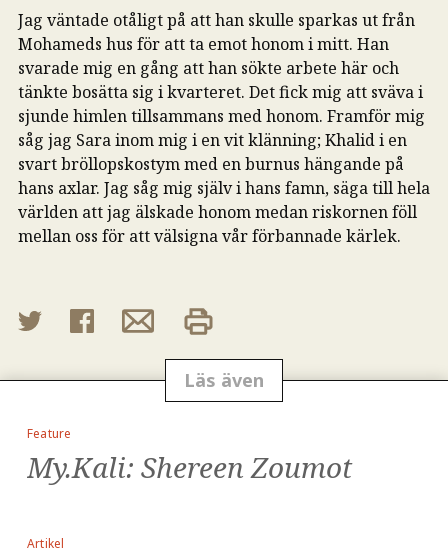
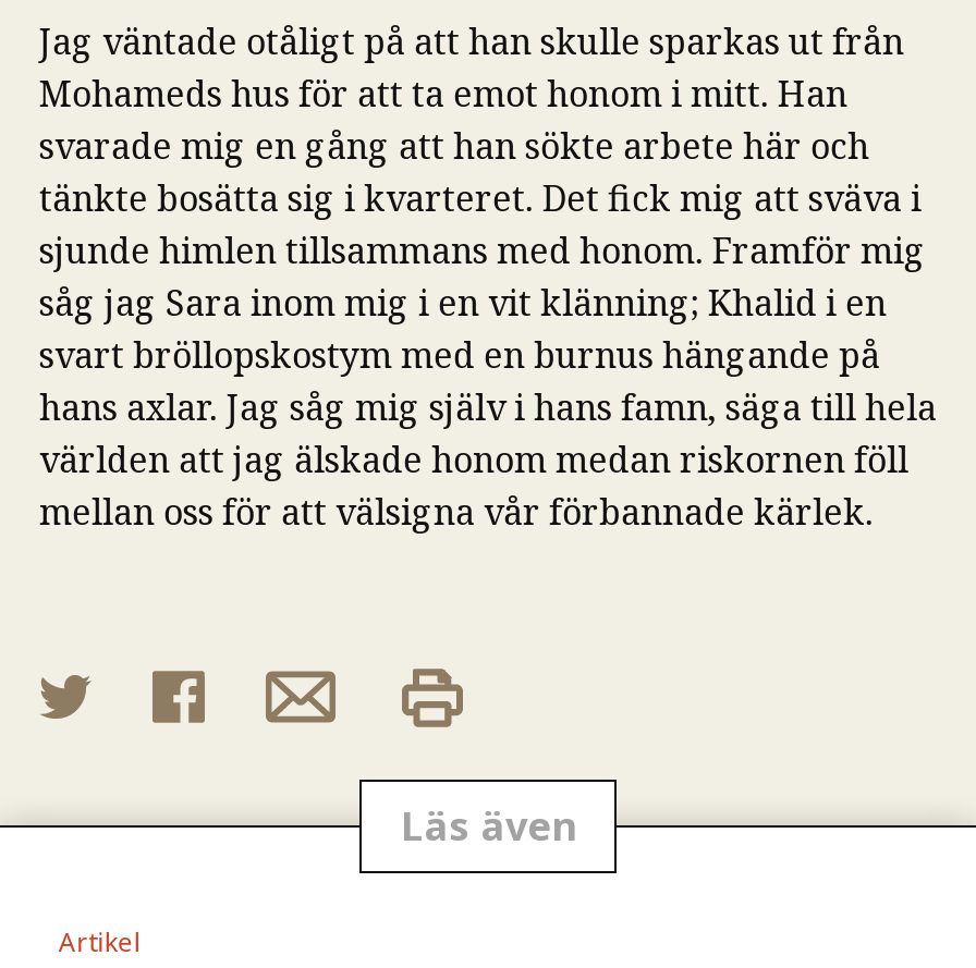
[27,425,352,486] Feature | My.Kali: Shereen Zoumot -> none

